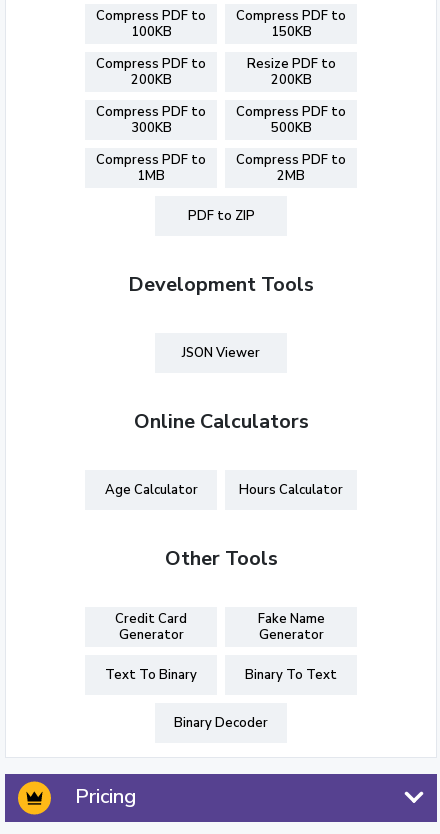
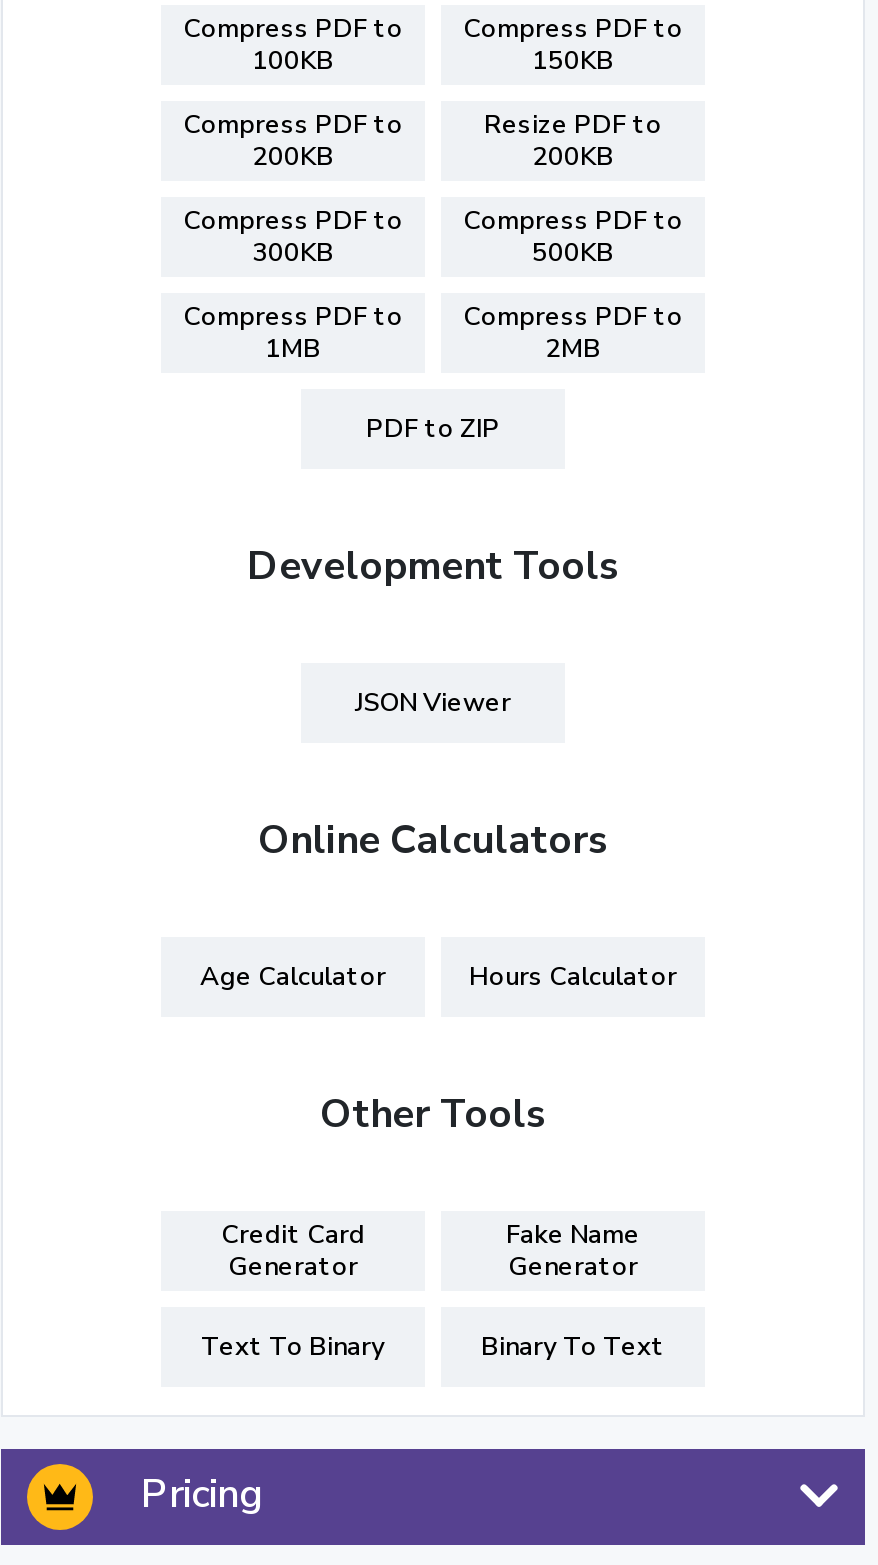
[174,714,268,732] Binary Decoder -> none

